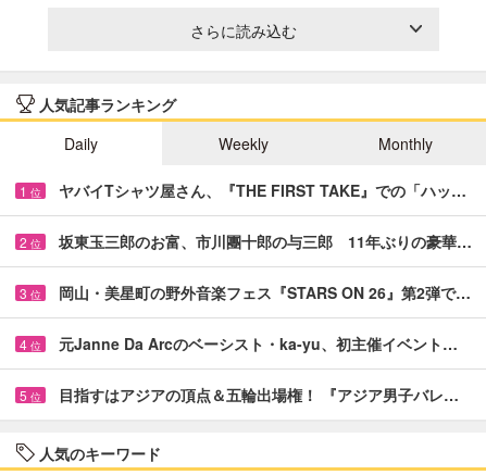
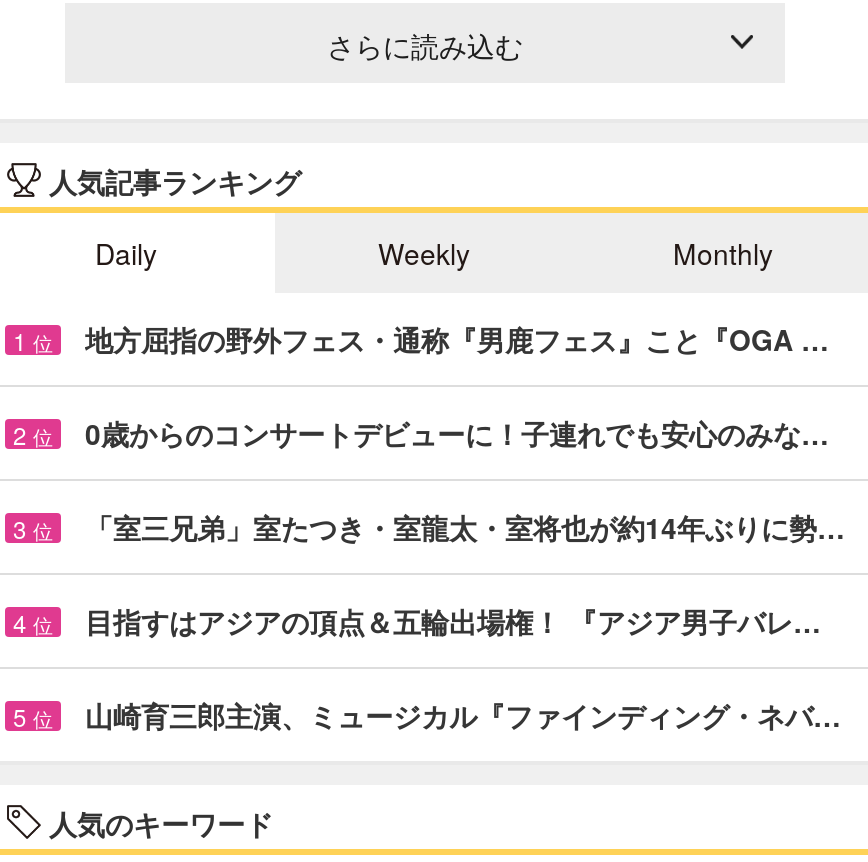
[59,179,466,201] ヤバイTシャツ屋さん、『THE FIRST TAKE』での「ハッ… -> [85,319,829,359] 地方屈指の野外フェス・通称『男鹿フェス』こと『OGA …
[59,230,472,252] 坂東玉三郎のお富、市川團十郎の与三郎 11年ぶりの豪華… -> [85,413,829,453] 0歳からのコンサートデビューに！子連れでも安心のみな…
[59,281,471,303] 岡山・美星町の野外音楽フェス『STARS ON 26』第2弾で… -> [85,507,845,547] 「室三兄弟」室たつき・室龍太・室将也が約14年ぶりに勢…
[59,332,458,354] 元Janne Da Arcのベーシスト・ka-yu、初主催イベント… -> none
none -> [85,695,841,735] 山崎育三郎主演、ミュージカル『ファインディング・ネバ…
moved [59,383,459,405] -> [85,601,821,641]: 目指すはアジアの頂点＆五輪出場権！ 『アジア男子バレ…

